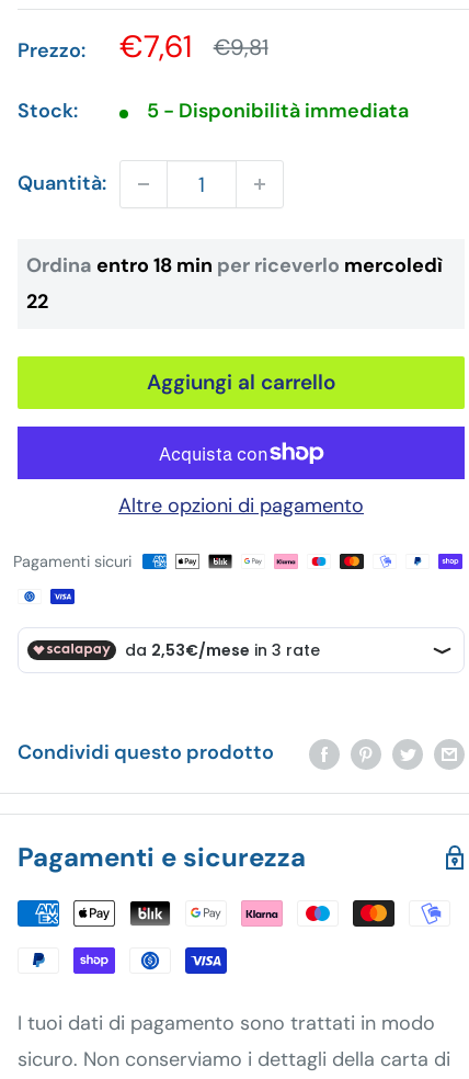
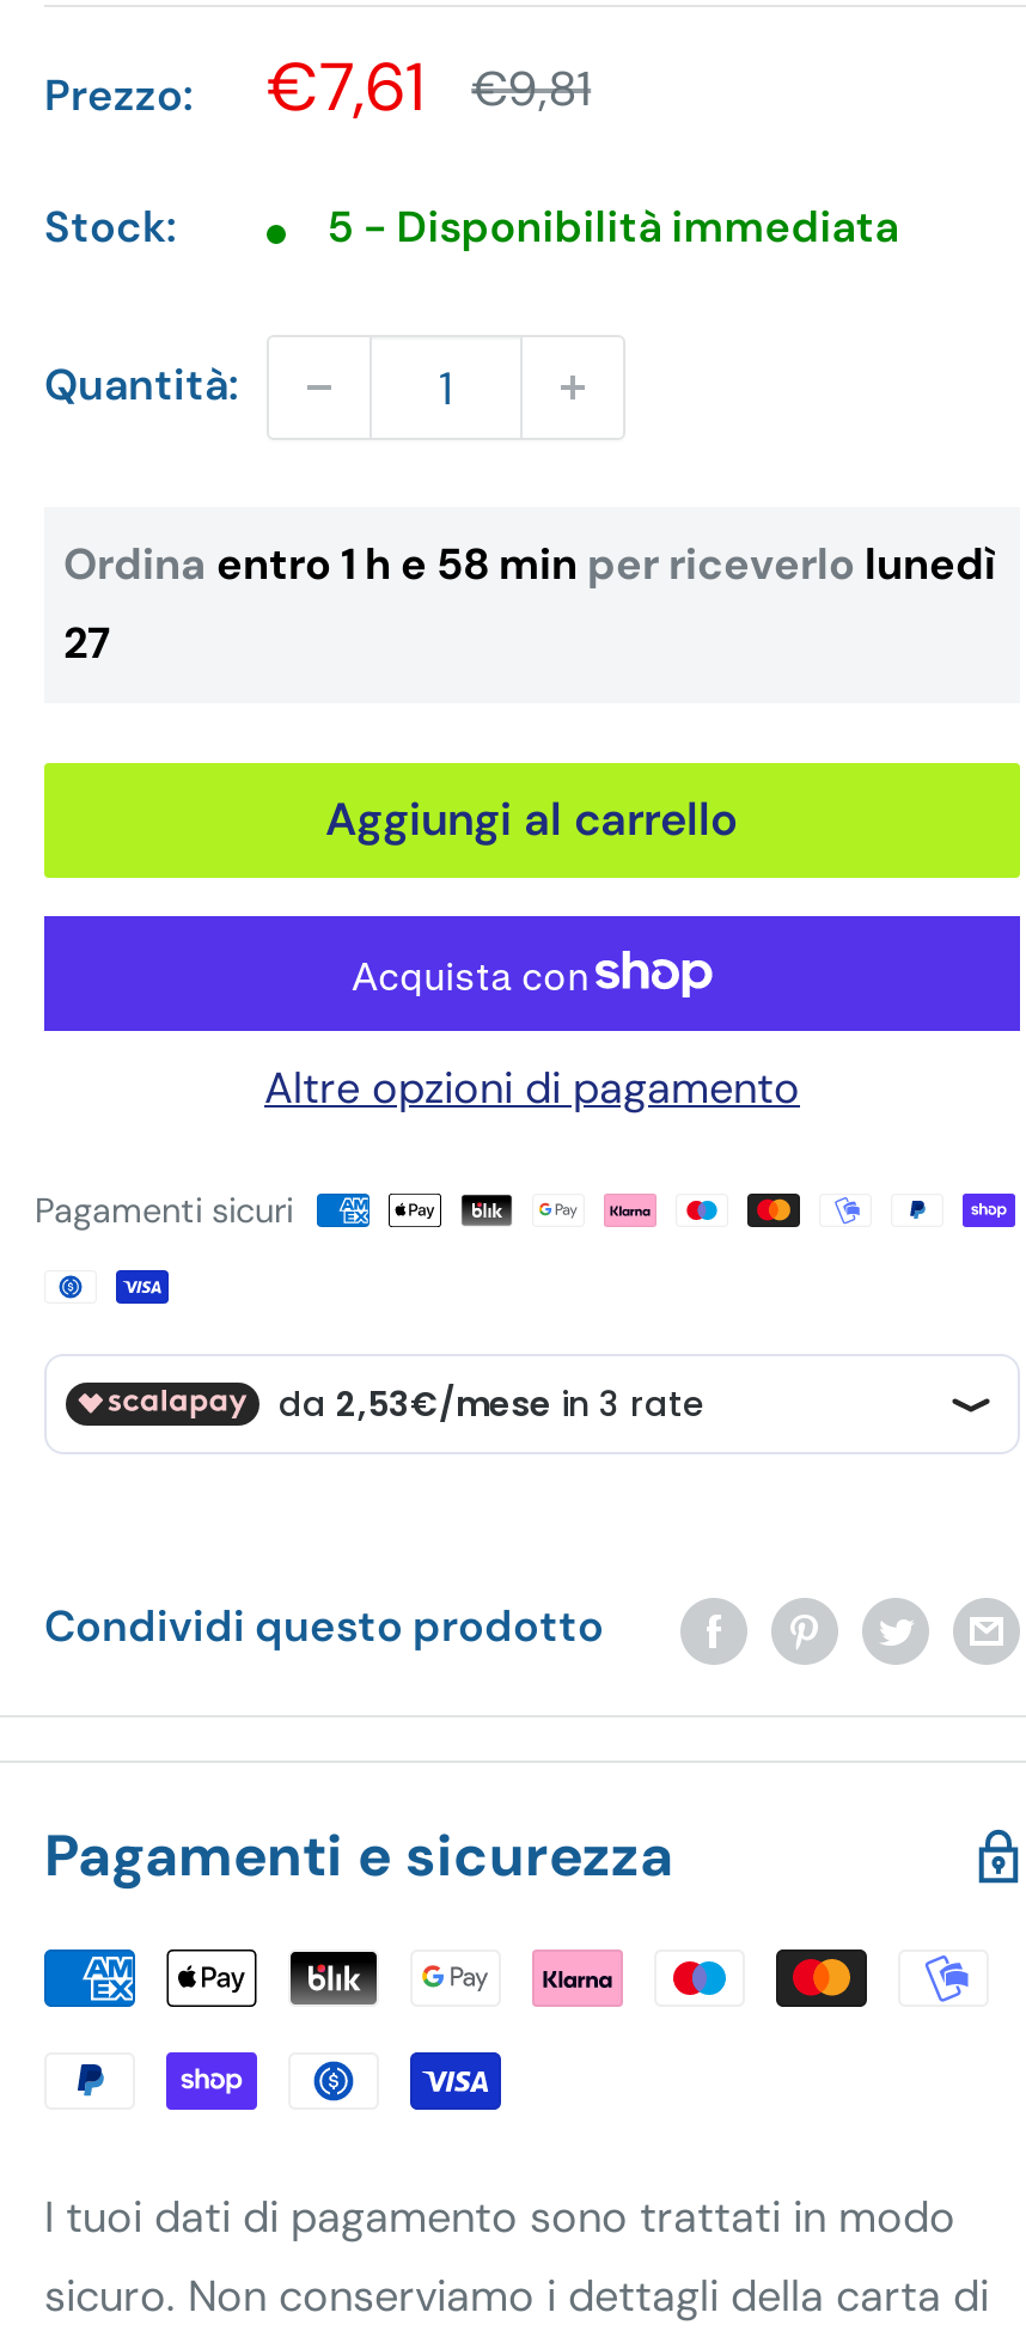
[26,253,443,315] Ordina entro 18 min per riceverlo mercoledì | 22 -> [63,537,996,673] Ordina entro 1 h e 58 min per riceverlo lunedì | 27

